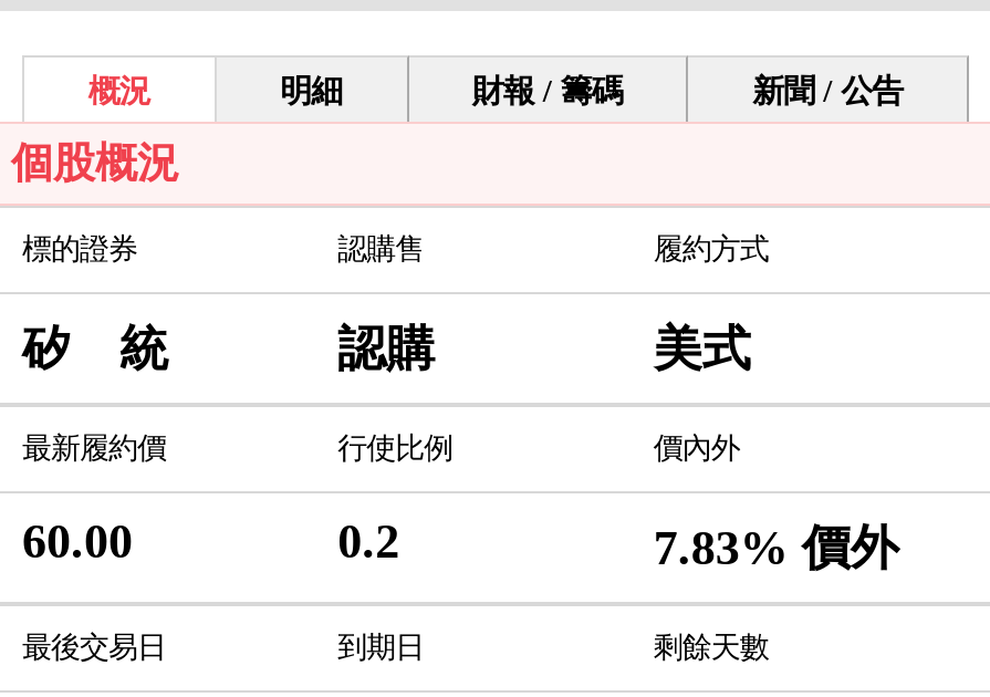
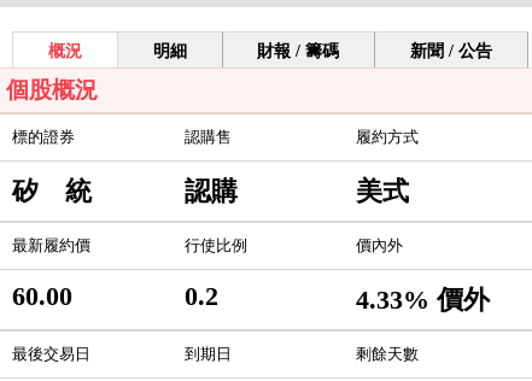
[653,522,899,575] 7.83% 價外 -> [356,286,490,315] 4.33% 價外

